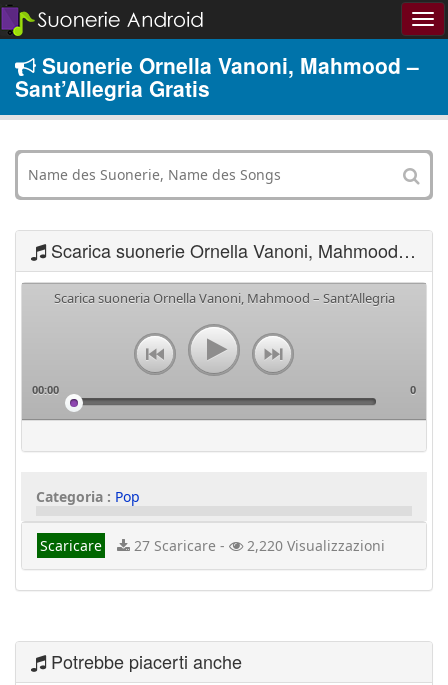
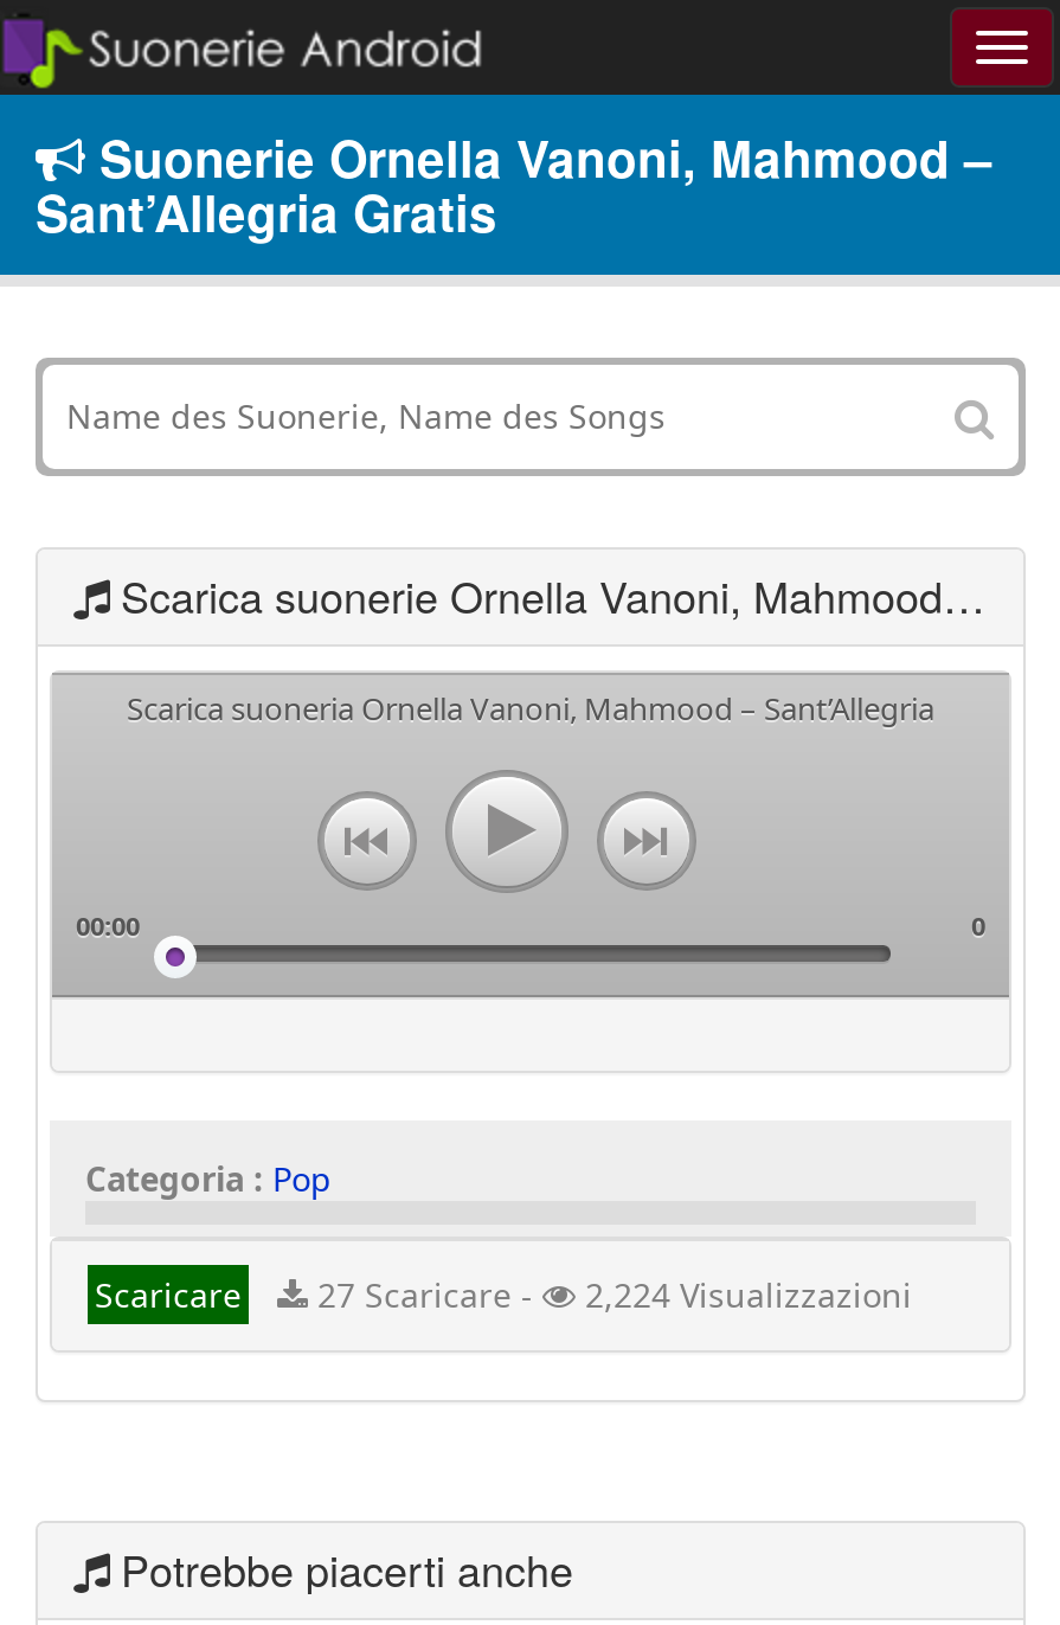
[243,536,385,555] 2,220 Visualizzazioni -> [576,1272,912,1317] 2,224 Visualizzazioni

